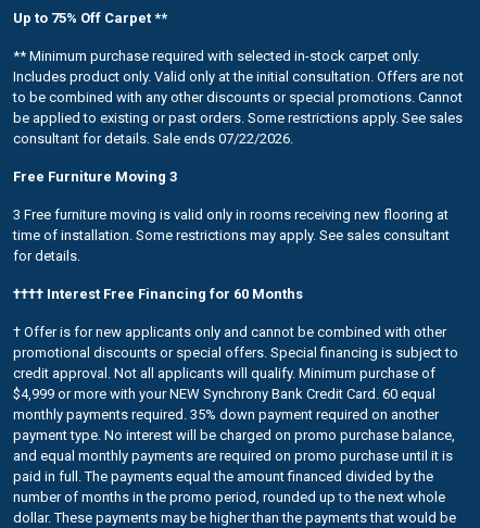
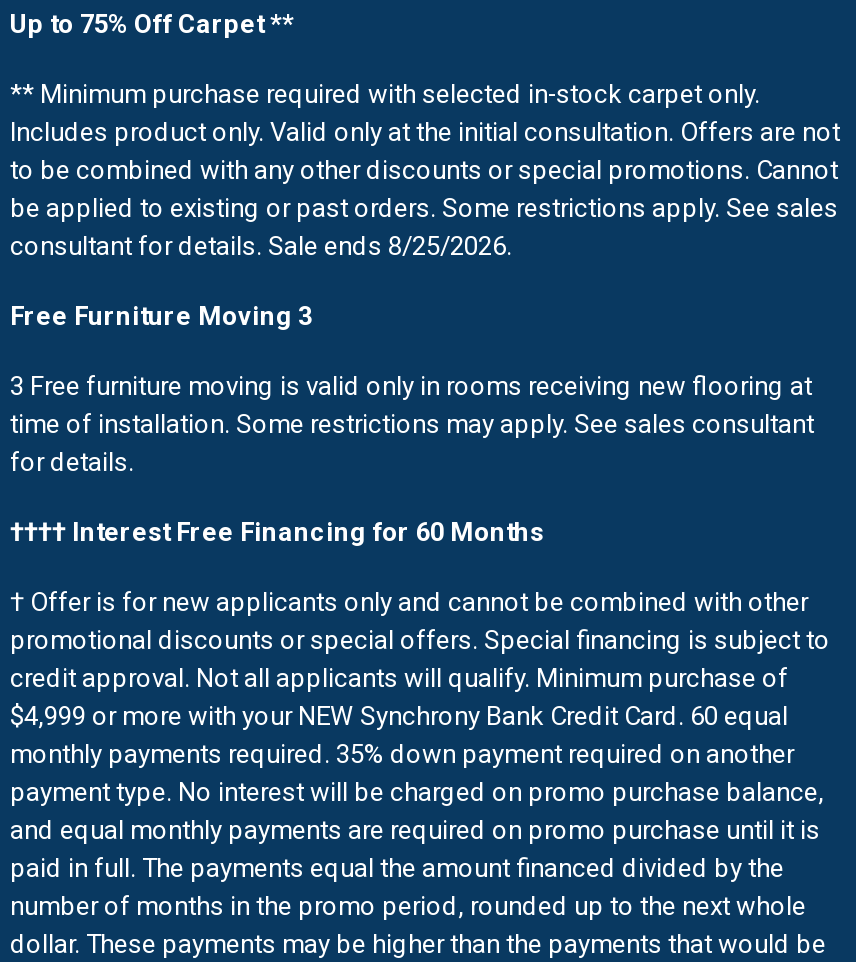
[13,131,293,147] consultant for details. Sale ends 07/22/2026. -> [10,230,512,260] consultant for details. Sale ends 8/25/2026.

